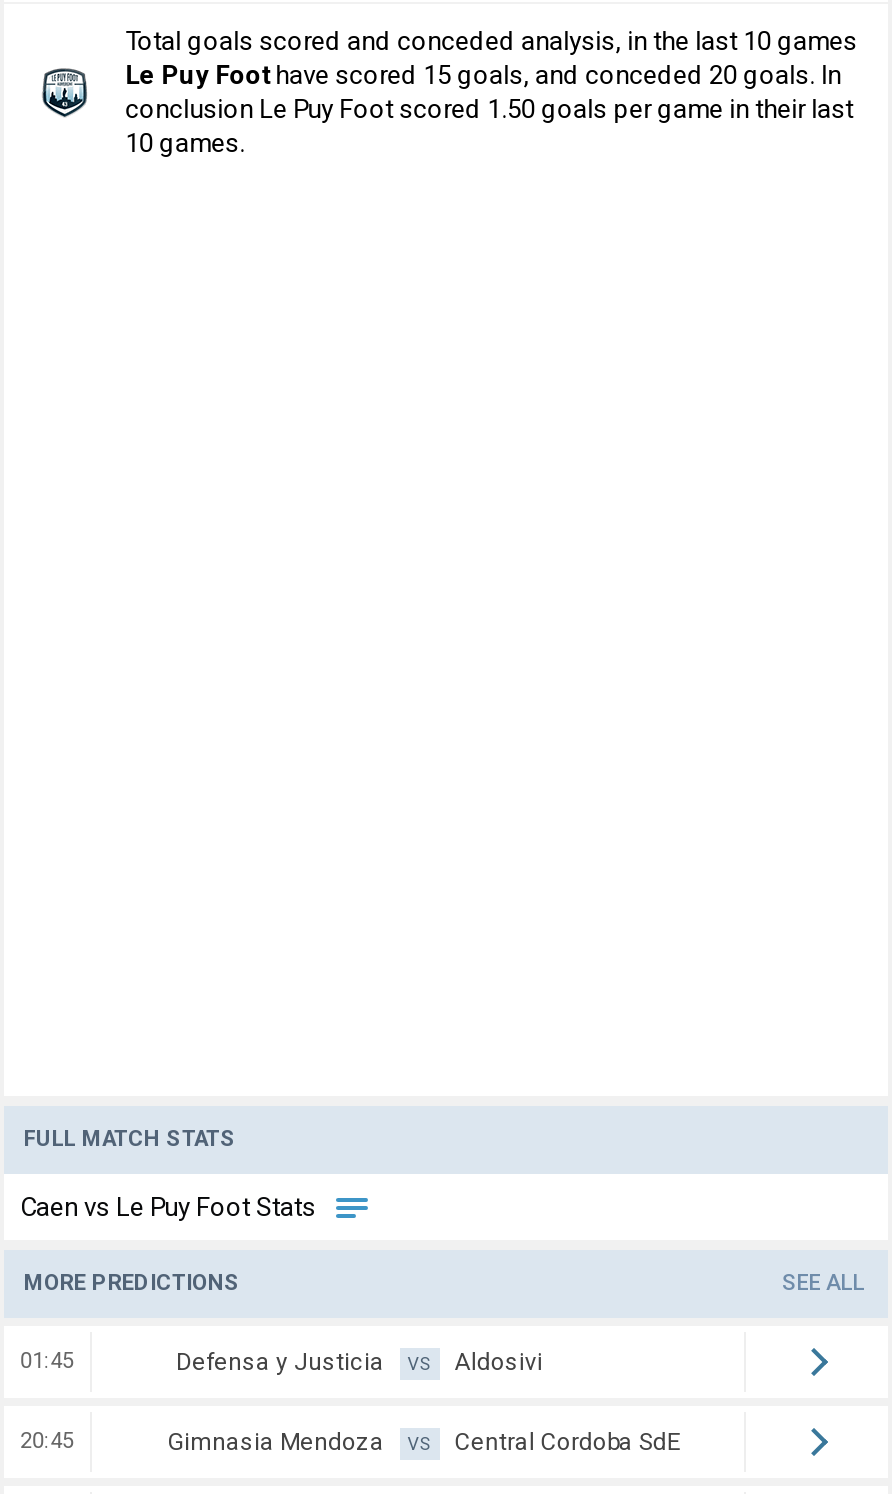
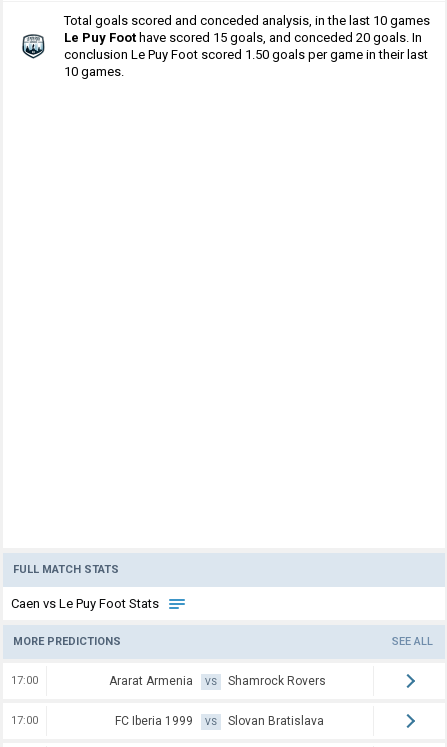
[20,1348,384,1376] 01:45 | Defensa y Justicia -> [11,674,193,688] 17:00 | Ararat Armenia
[455,1348,543,1376] Aldosivi -> [228,674,326,688] Shamrock Rovers
[20,1428,384,1456] 20:45 | Gimnasia Mendoza -> [11,714,193,728] 17:00 | FC Iberia 1999
[455,1428,681,1456] Central Cordoba SdE -> [228,714,324,728] Slovan Bratislava

